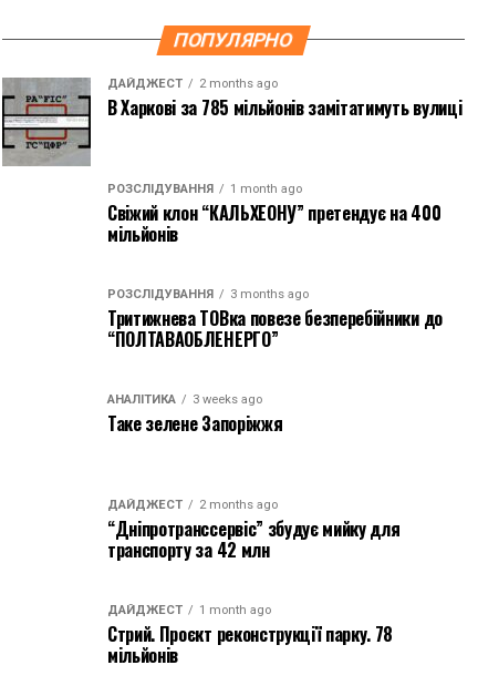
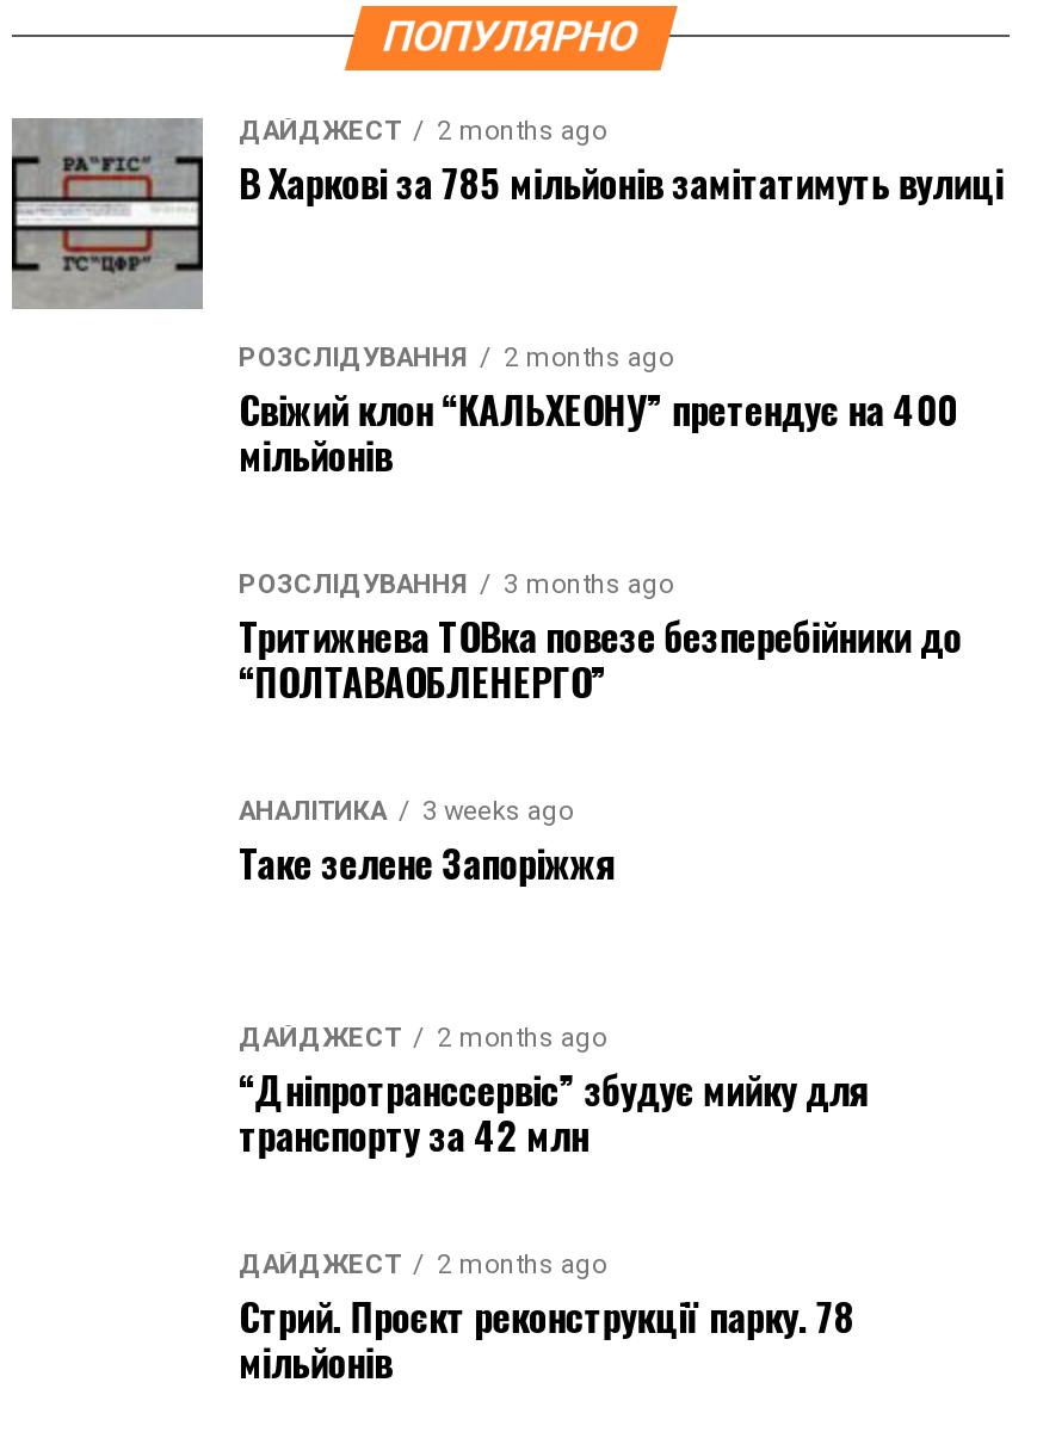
[107,182,302,196] РОЗСЛІДУВАННЯ 1 month ago -> [239,342,673,373] РОЗСЛІДУВАННЯ 2 months ago
[107,603,271,617] ДАЙДЖЕСТ 1 month ago -> [239,1249,606,1280] ДАЙДЖЕСТ 2 months ago

